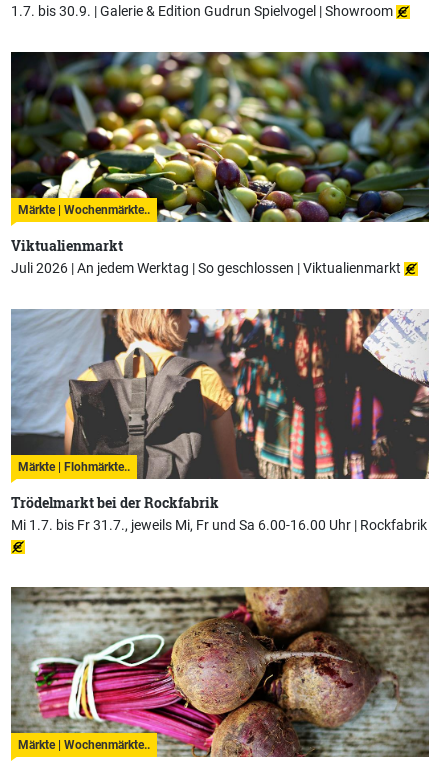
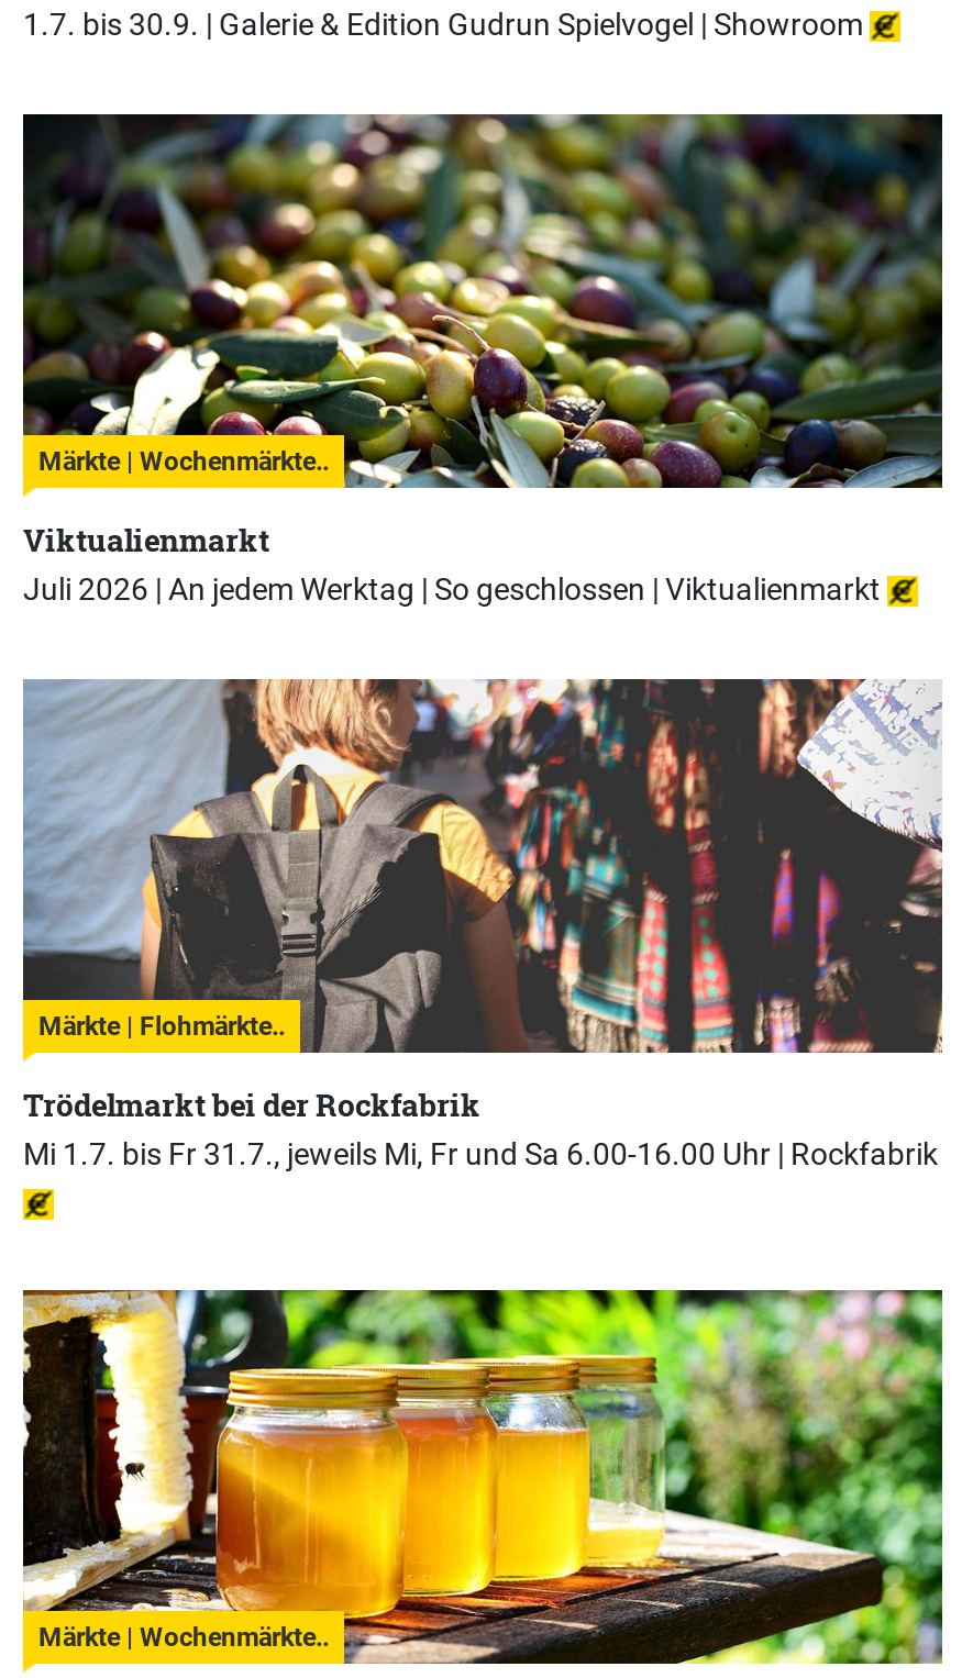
[10,586,430,758] [image] -> [21,1288,944,1666] [image]

